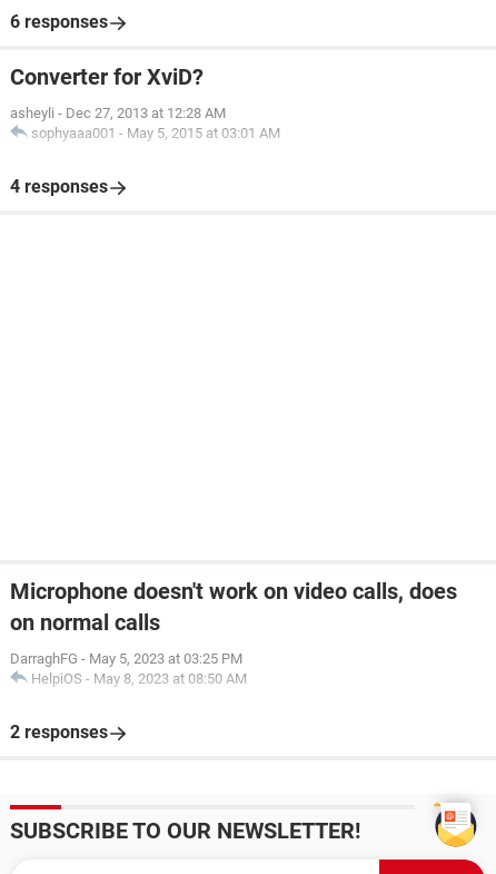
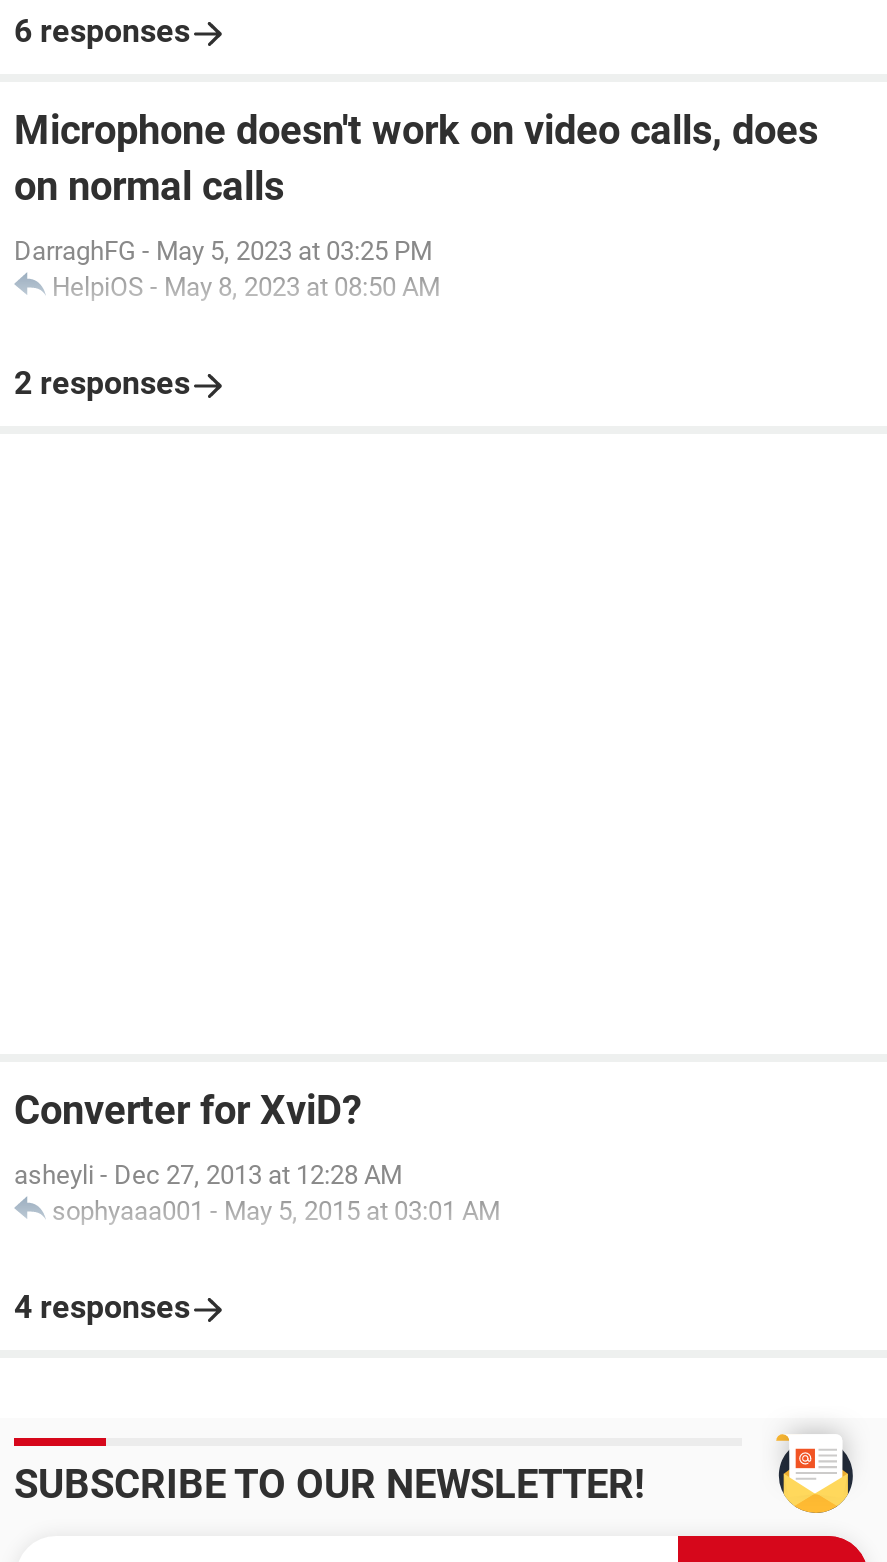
moved [10,63,280,197] -> [14,1086,500,1326]: Converter for XviD? | asheyli - Dec 27, 2013 at 12:28 AM | sophyaaa001 - May 5, 2015 at 03:01 AM | 4 responses
moved [10,578,457,743] -> [14,106,818,402]: Microphone doesn't work on video calls, does | on normal calls | DarraghFG - May 5, 2023 at 03:25 PM | HelpiOS - May 8, 2023 at 08:50 AM | 2 responses

